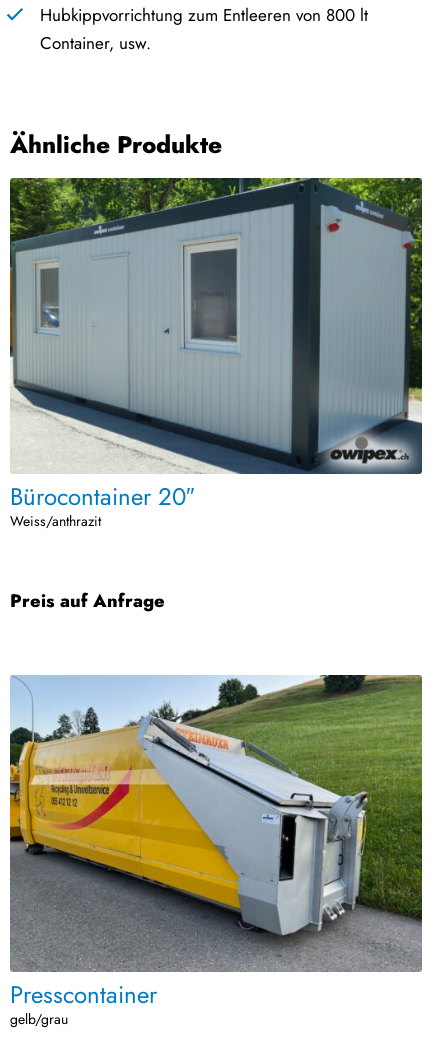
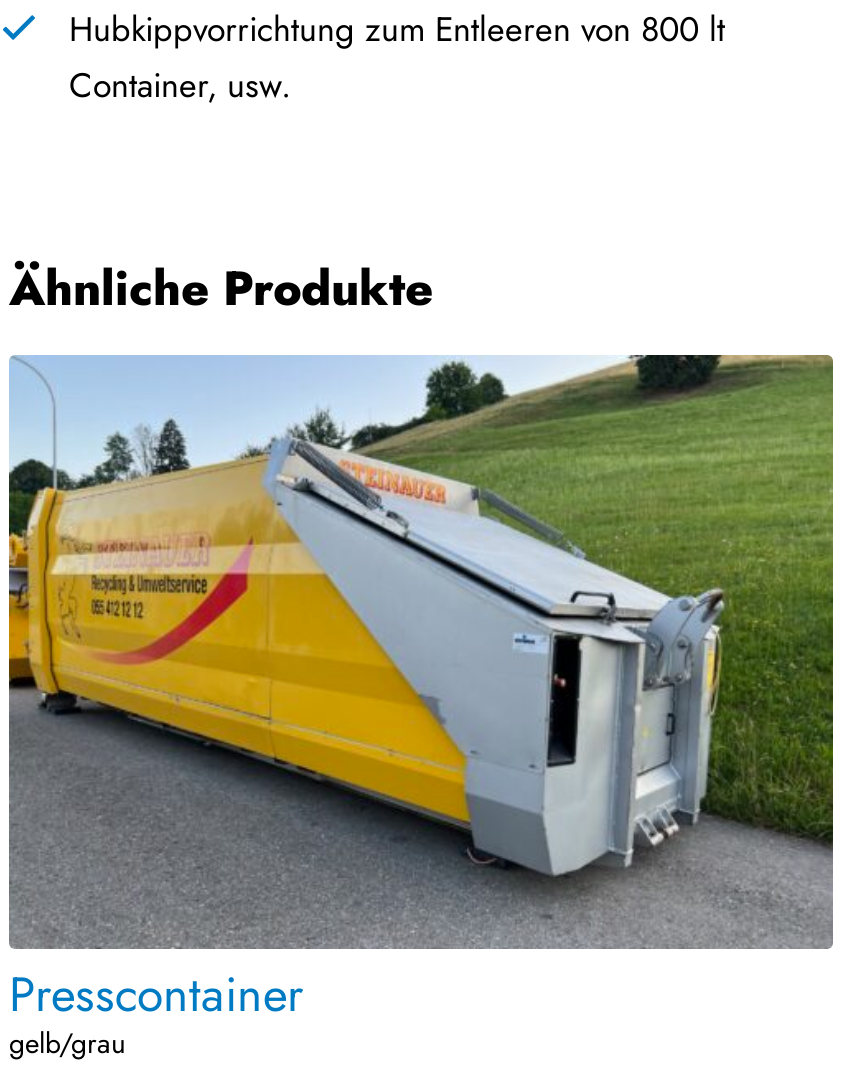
[9,177,423,614] [image] | Bürocontainer 20″ | Weiss/anthrazit | Preis auf Anfrage -> none

